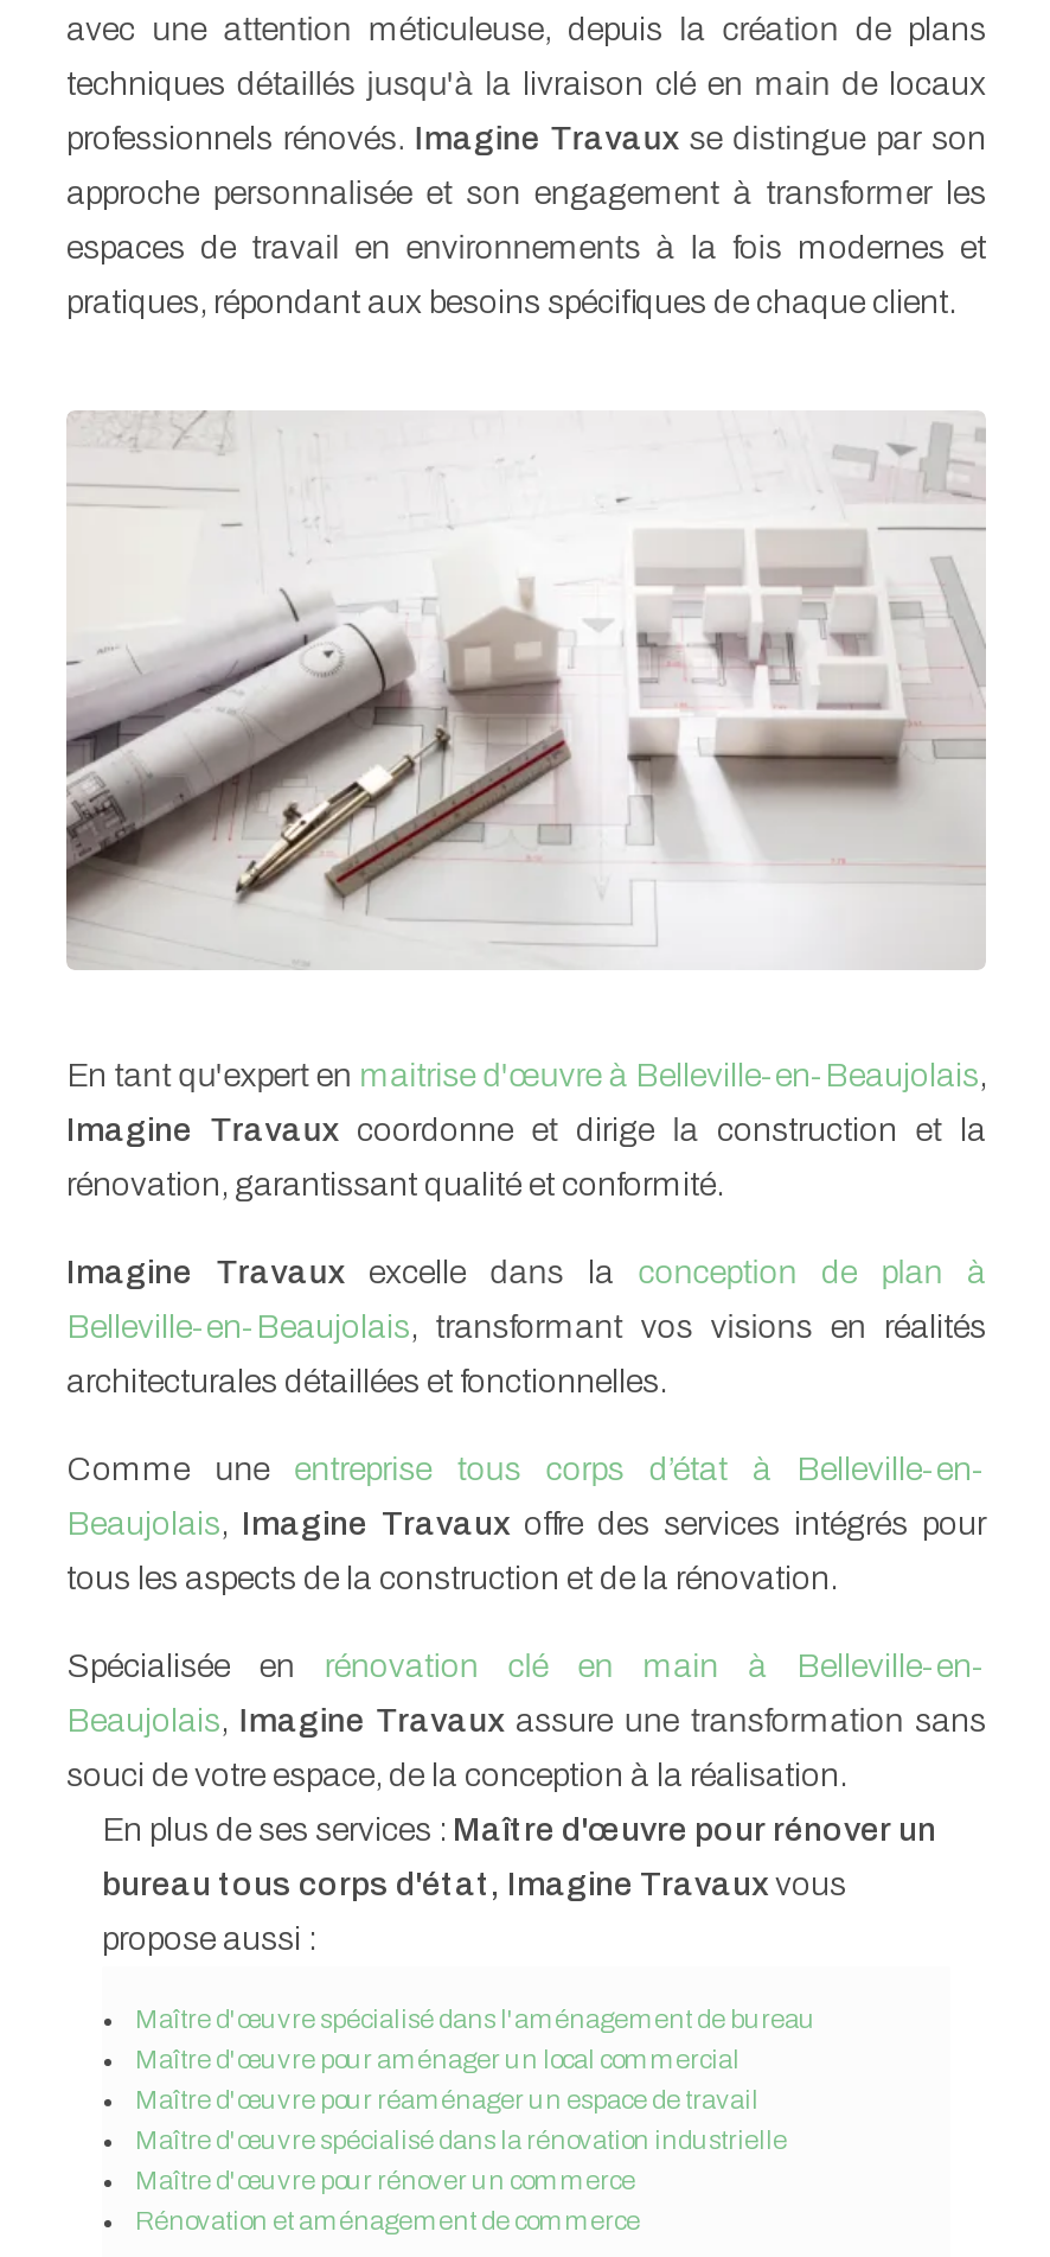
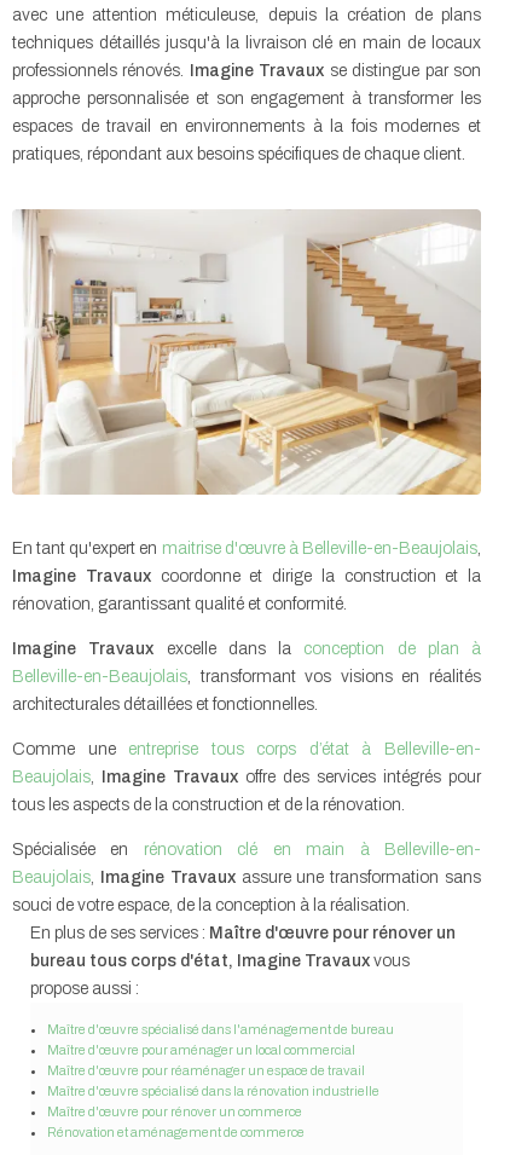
[64,413,986,970] [image] -> [12,209,482,496] [image]

